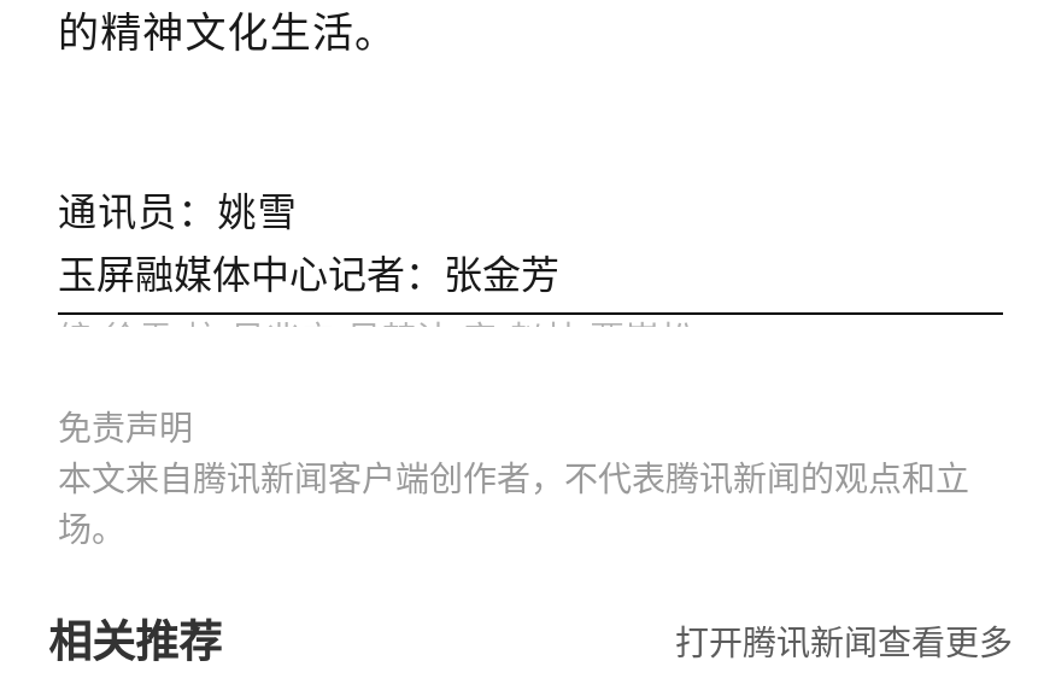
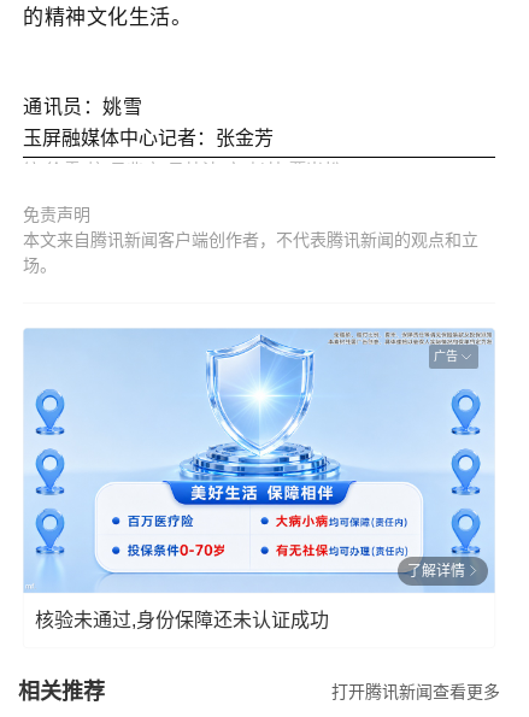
none -> [23,328,495,594] [image] | 广告
none -> [35,563,465,630] 了解详情 | 核验未通过,身份保障还未认证成功

